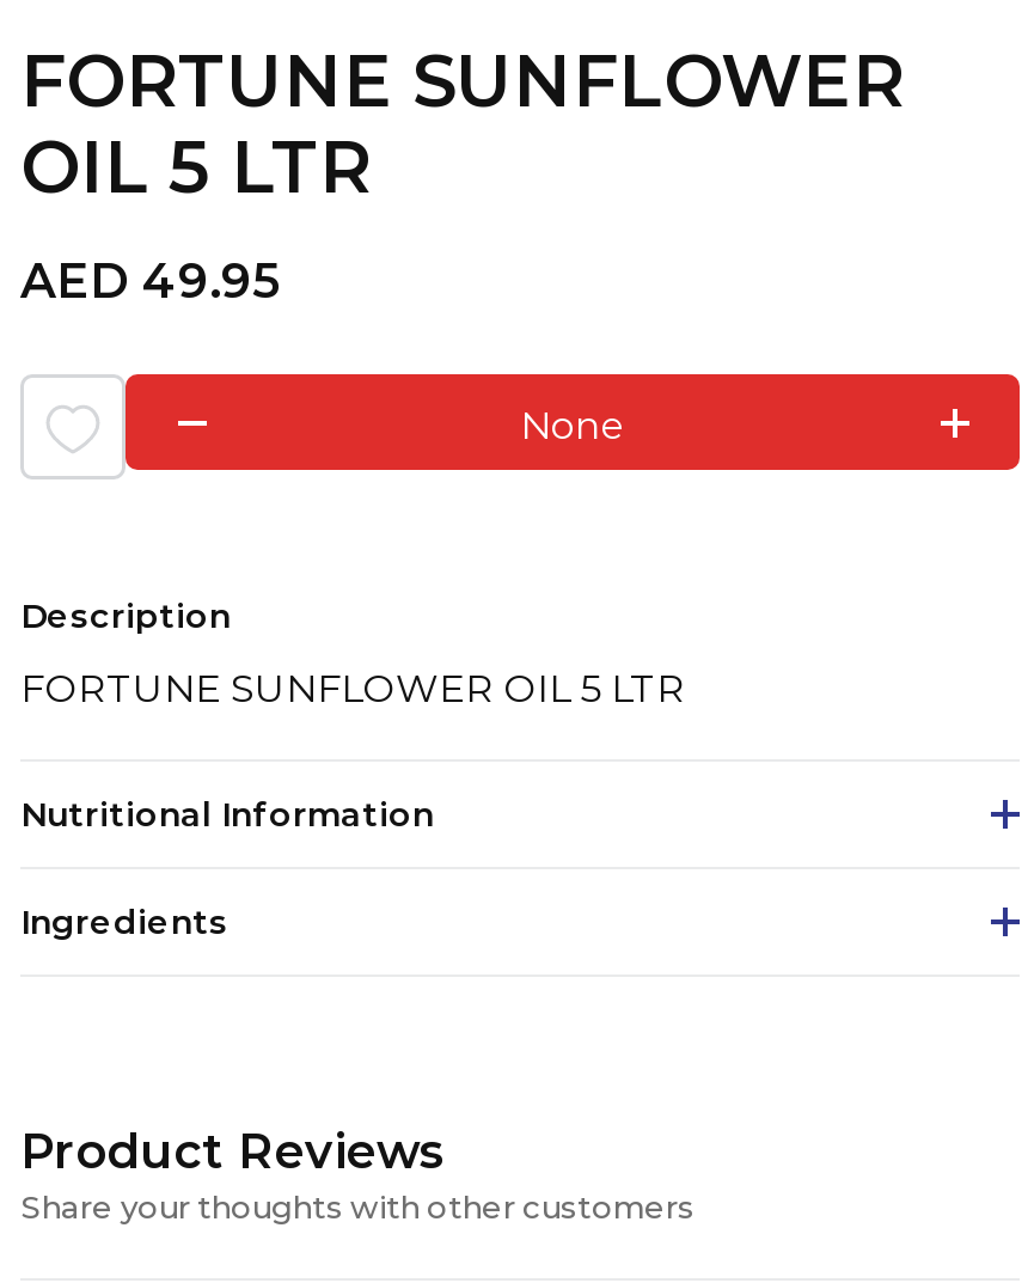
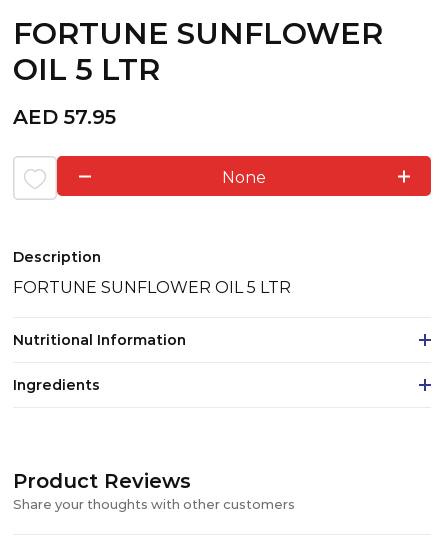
[20,248,279,310] AED 49.95 -> [13,103,116,129] AED 57.95

